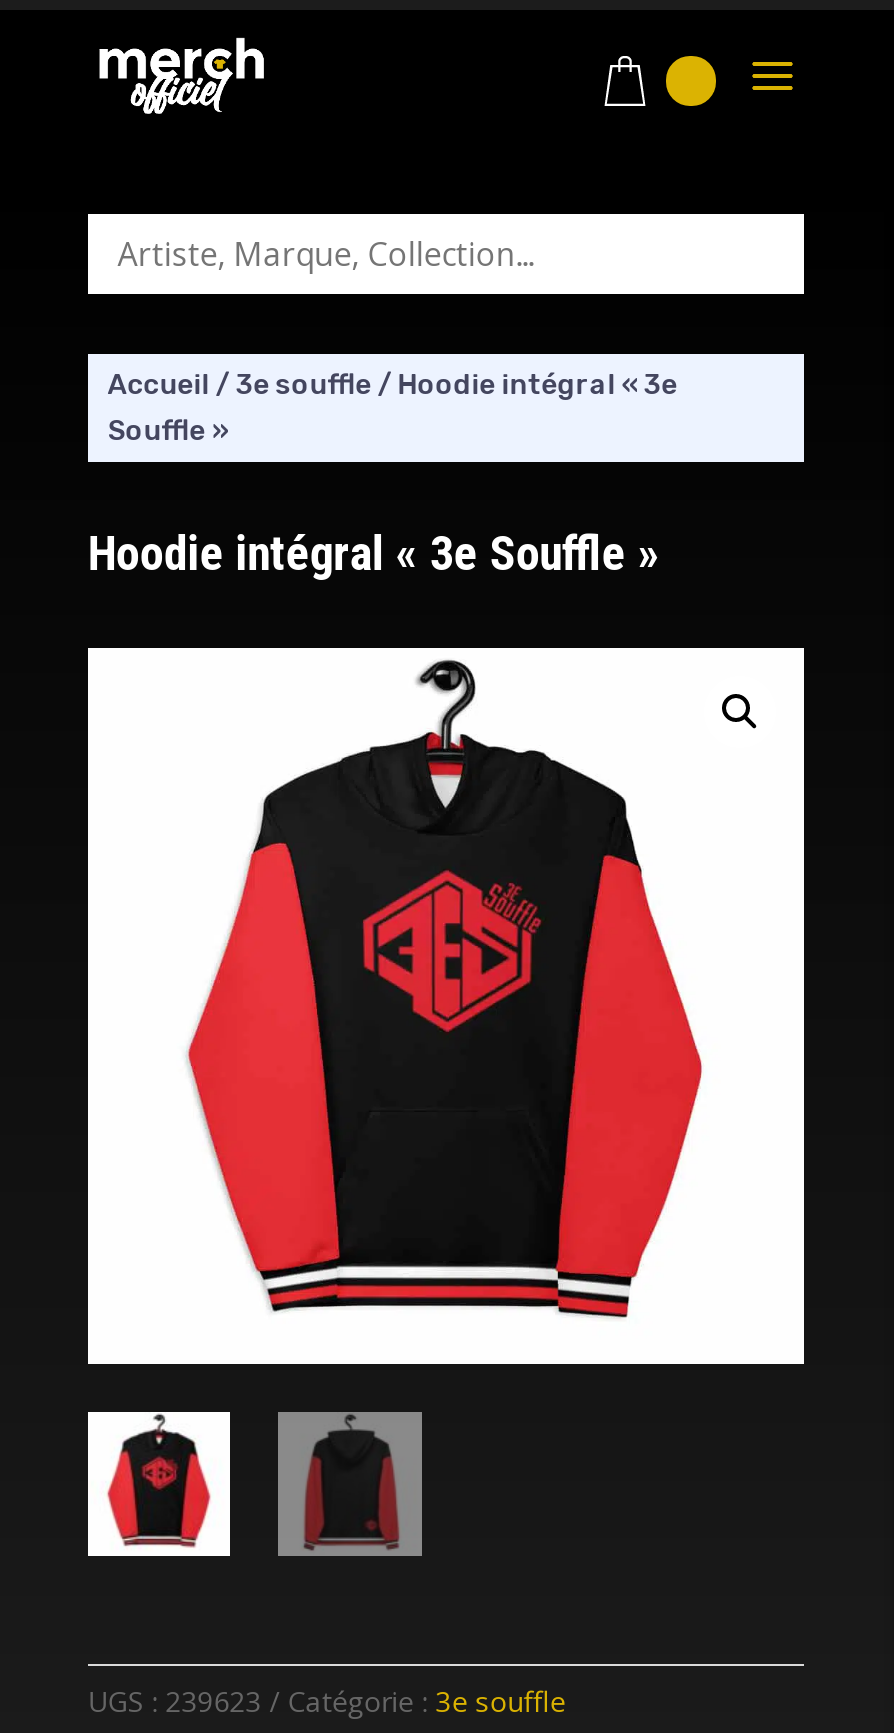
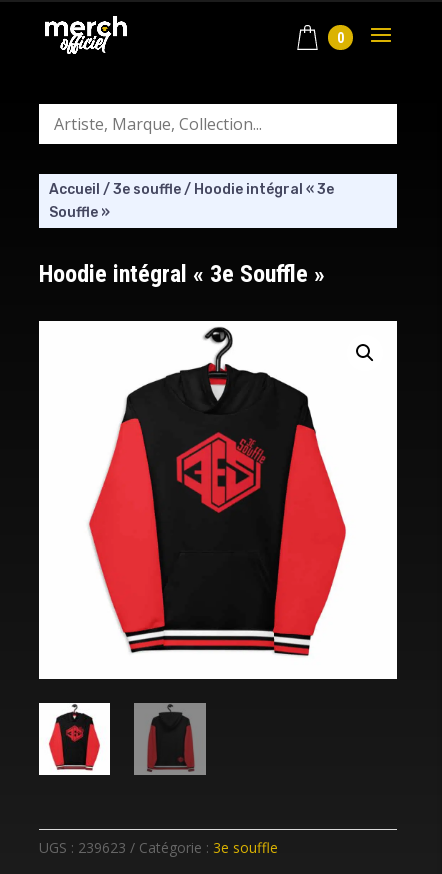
none -> [337,29,344,45] 0

